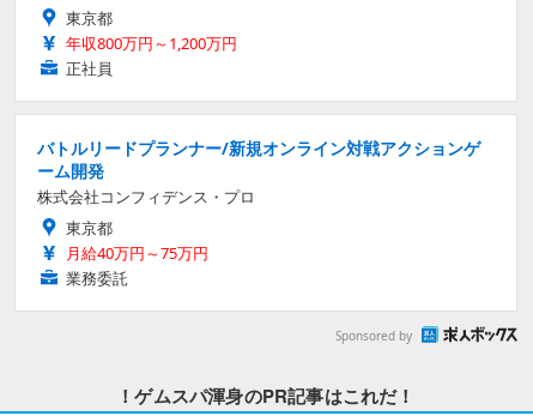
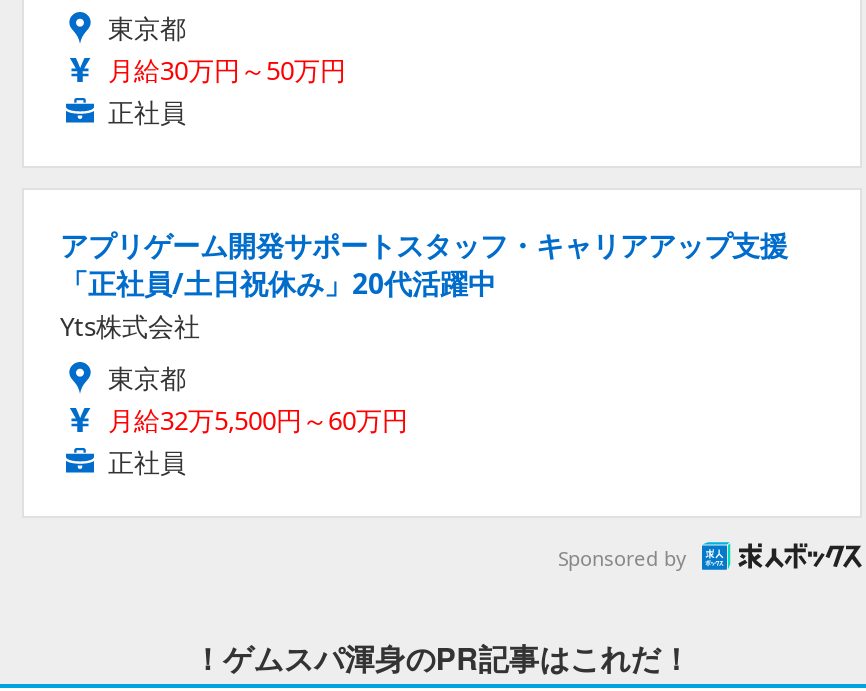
[66,32,237,54] 年収800万円～1,200万円 -> [108,52,346,88] 月給30万円～50万円
[37,137,480,207] バトルリードプランナー/新規オンライン対戦アクションゲ | ーム開発 | 株式会社コンフィデンス・プロ -> [60,226,788,344] アプリゲーム開発サポートスタッフ・キャリアアップ支援 | 「正社員/土日祝休み」20代活躍中 | Yts株式会社
[66,242,208,289] 月給40万円～75万円 | 業務委託 -> [108,402,408,480] 月給32万5,500円～60万円 | 正社員

